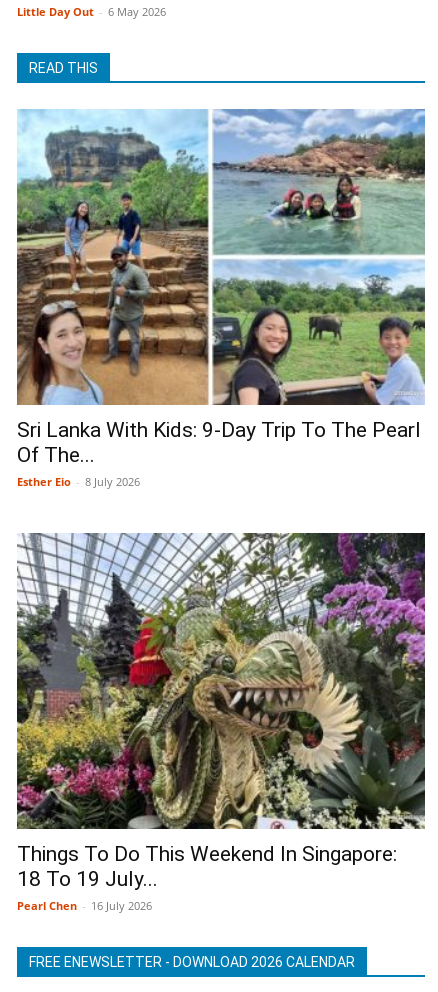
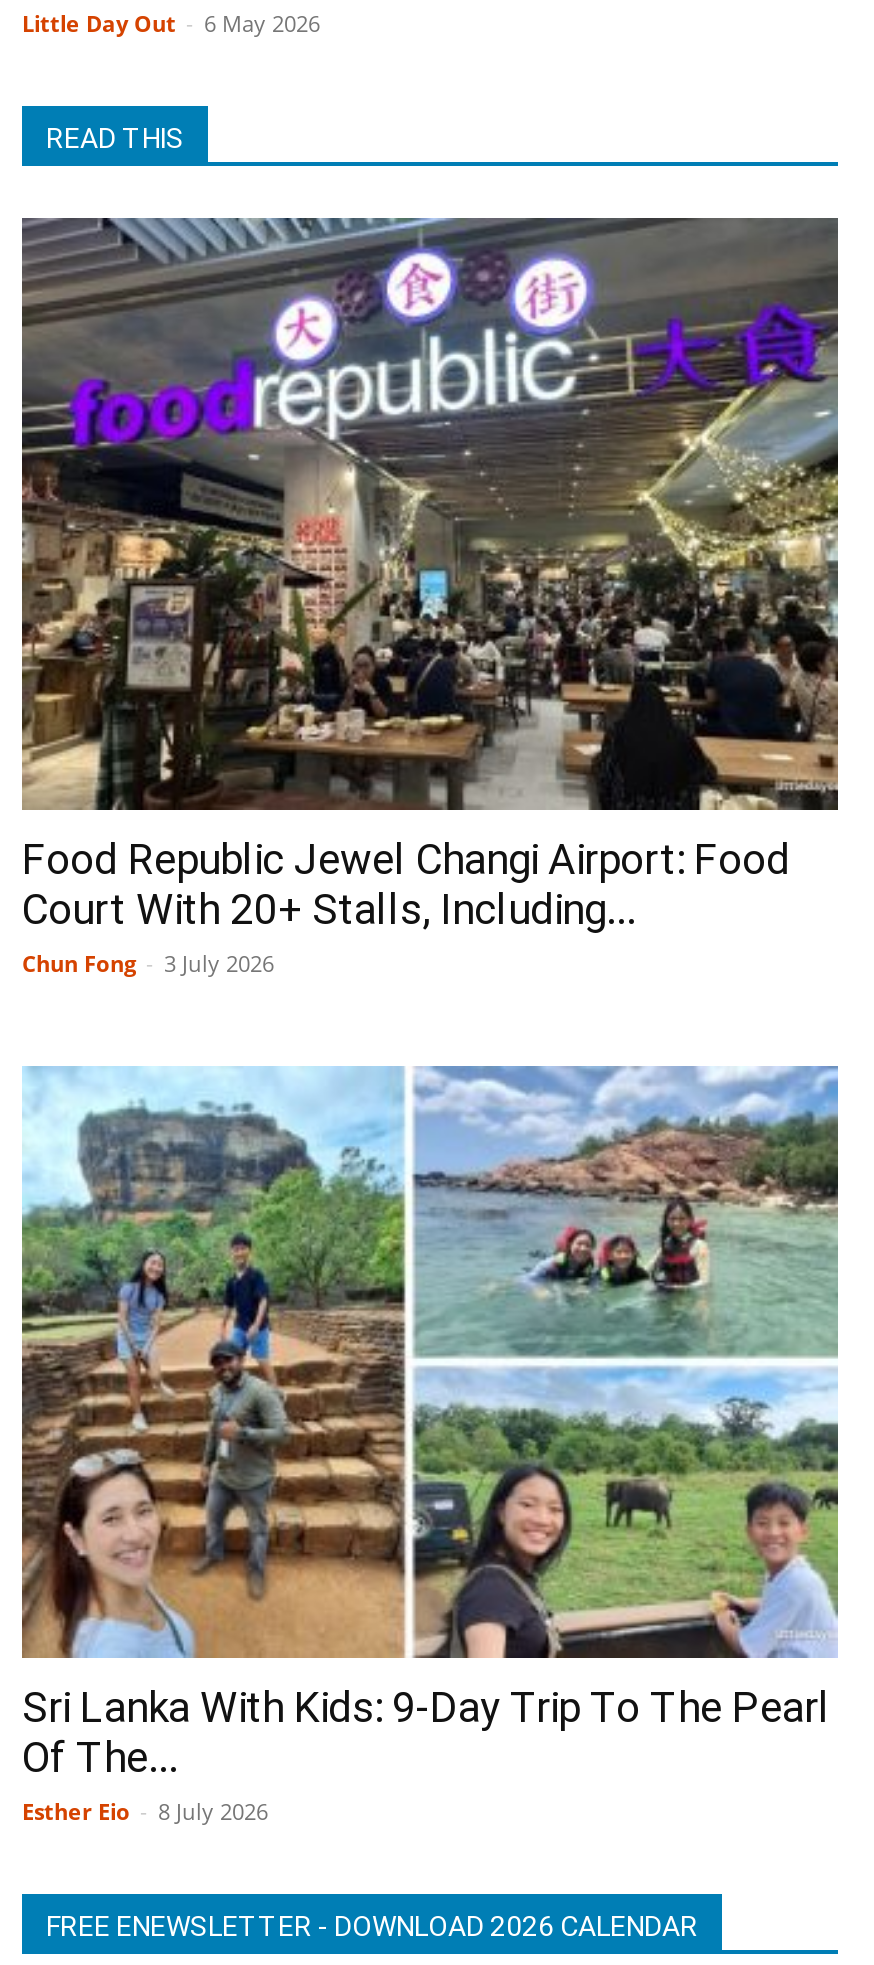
none -> [20,216,840,979] [image] | Food Republic Jewel Changi Airport: Food | Court With 20+ Stalls, Including... | Chun Fong - 3 July 2026
moved [15,108,427,489] -> [18,1064,842,1827]: [image] | Sri Lanka With Kids: 9-Day Trip To The Pearl | Of The... | Esther Eio - 8 July 2026
[16,532,426,913] [image] | Things To Do This Weekend In Singapore: | 18 To 19 July... | Pearl Chen - 16 July 2026 -> none

